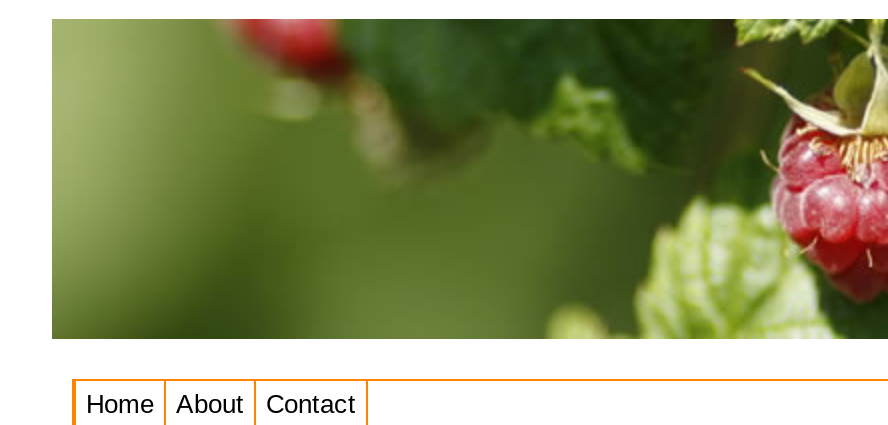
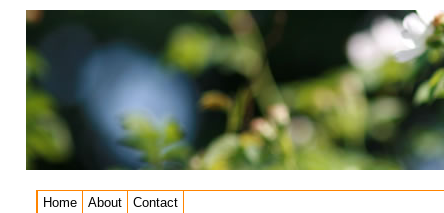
[50,17,882,341] [image] -> [25,9,441,171] [image]

